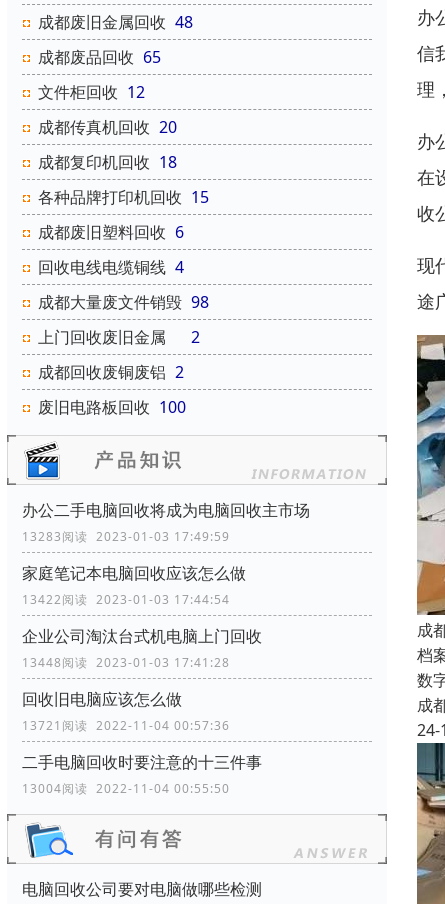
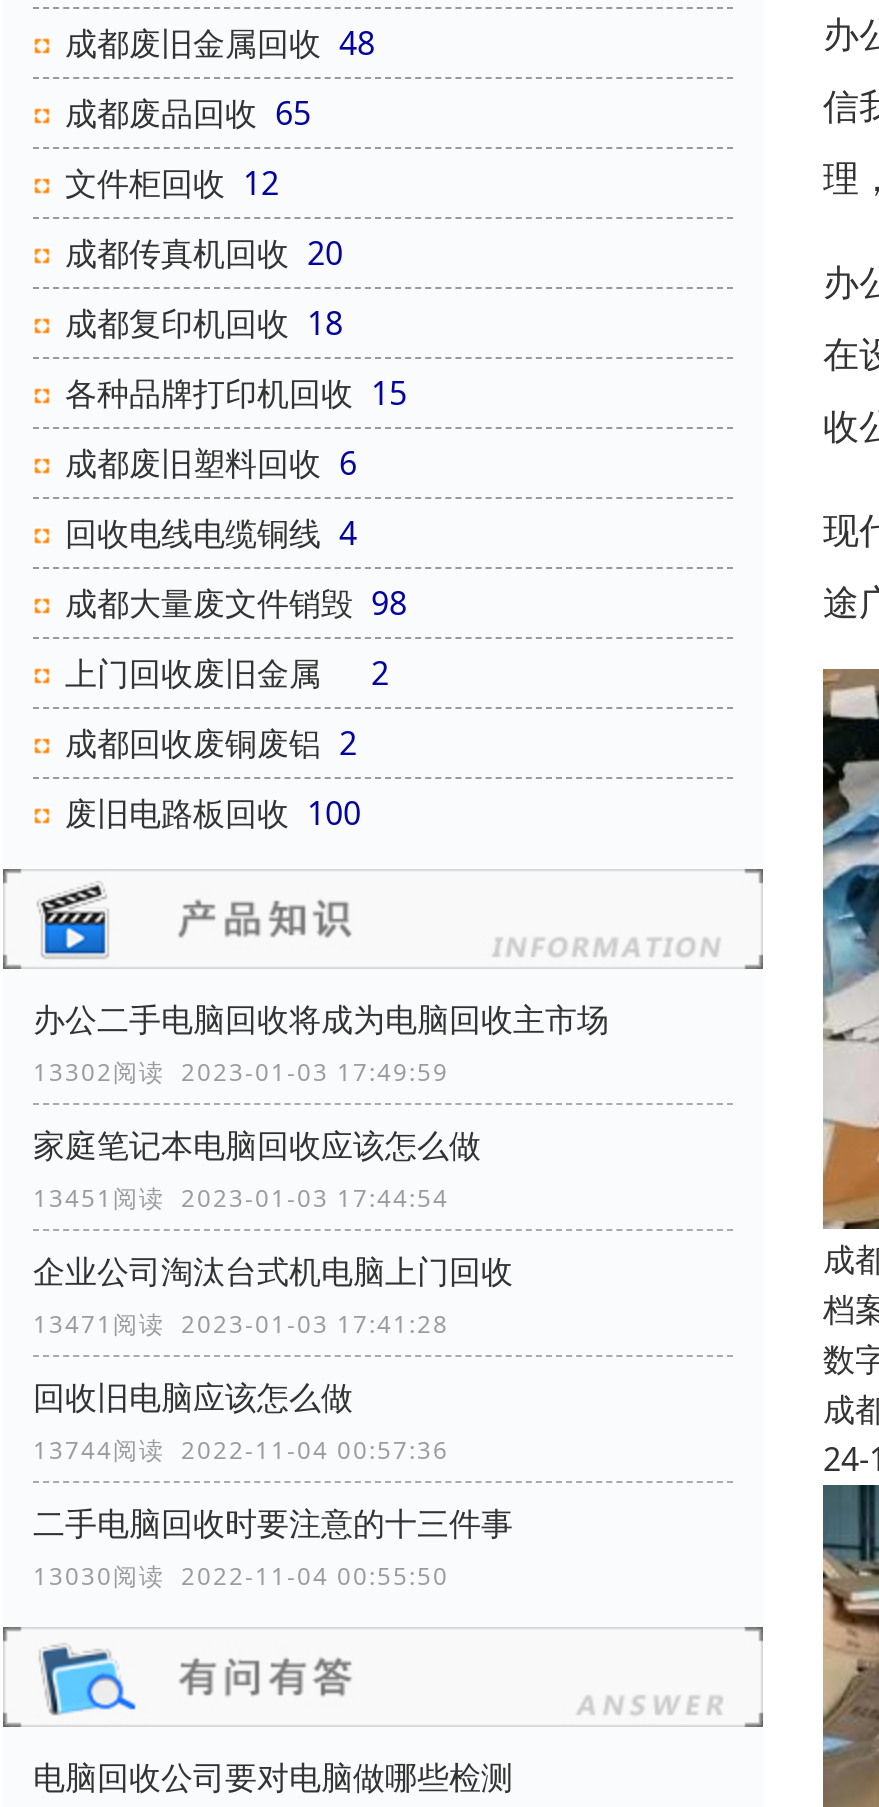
[22,528,230,545] 13283阅读 2023-01-03 17:49:59 -> [33,1055,449,1089] 13302阅读 2023-01-03 17:49:59
[22,591,230,608] 13422阅读 2023-01-03 17:44:54 -> [33,1181,449,1215] 13451阅读 2023-01-03 17:44:54
[22,654,230,671] 13448阅读 2023-01-03 17:41:28 -> [33,1307,449,1341] 13471阅读 2023-01-03 17:41:28
[22,717,230,734] 13721阅读 2022-11-04 00:57:36 -> [33,1433,449,1467] 13744阅读 2022-11-04 00:57:36
[22,780,230,797] 13004阅读 2022-11-04 00:55:50 -> [33,1559,449,1593] 13030阅读 2022-11-04 00:55:50

